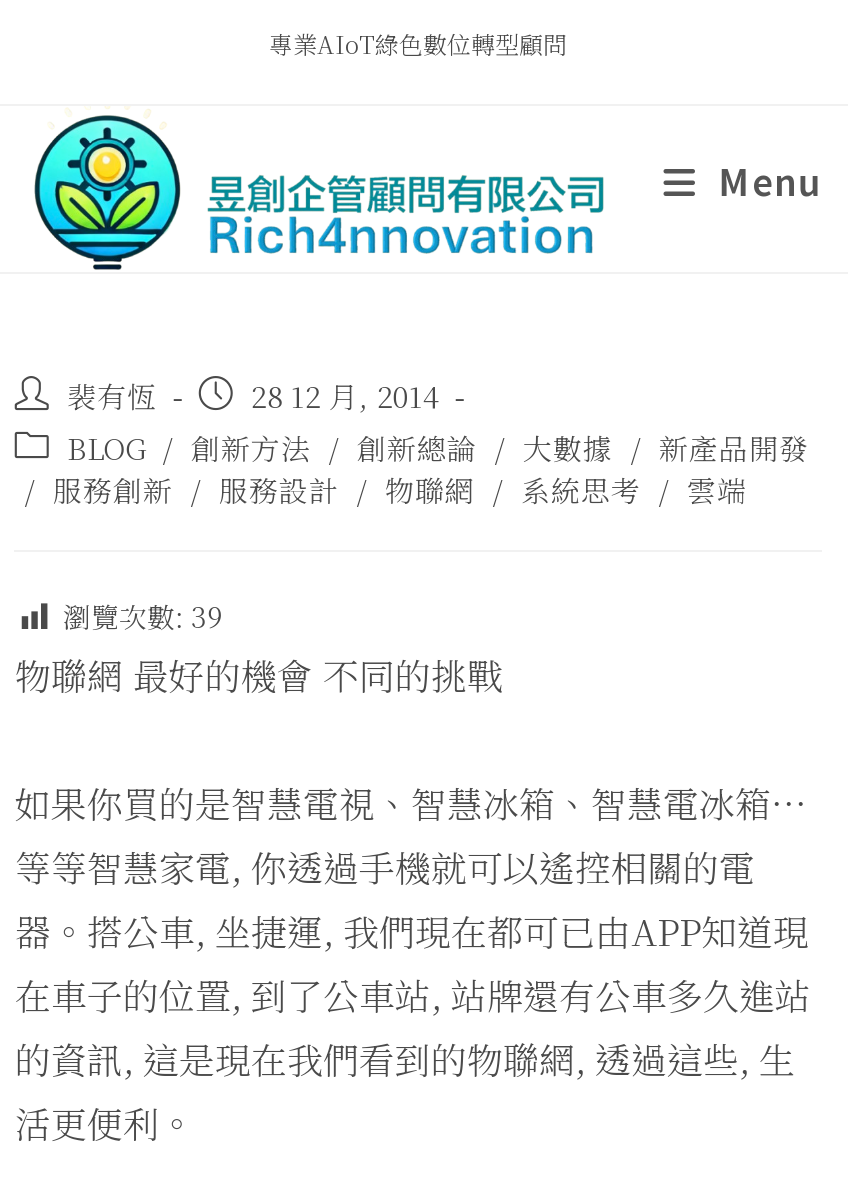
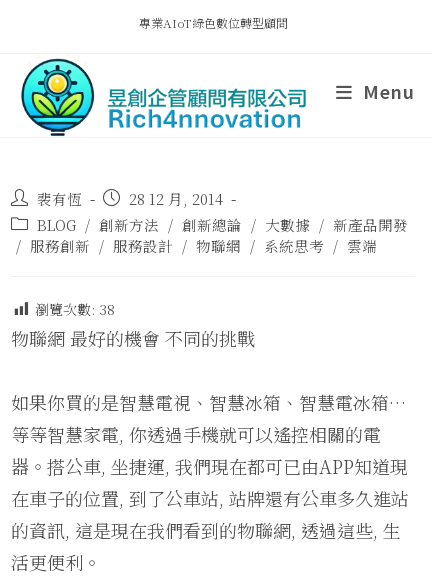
[63,596,223,636] 瀏覽次數: 39 -> [35,299,115,319] 瀏覽次數: 38

